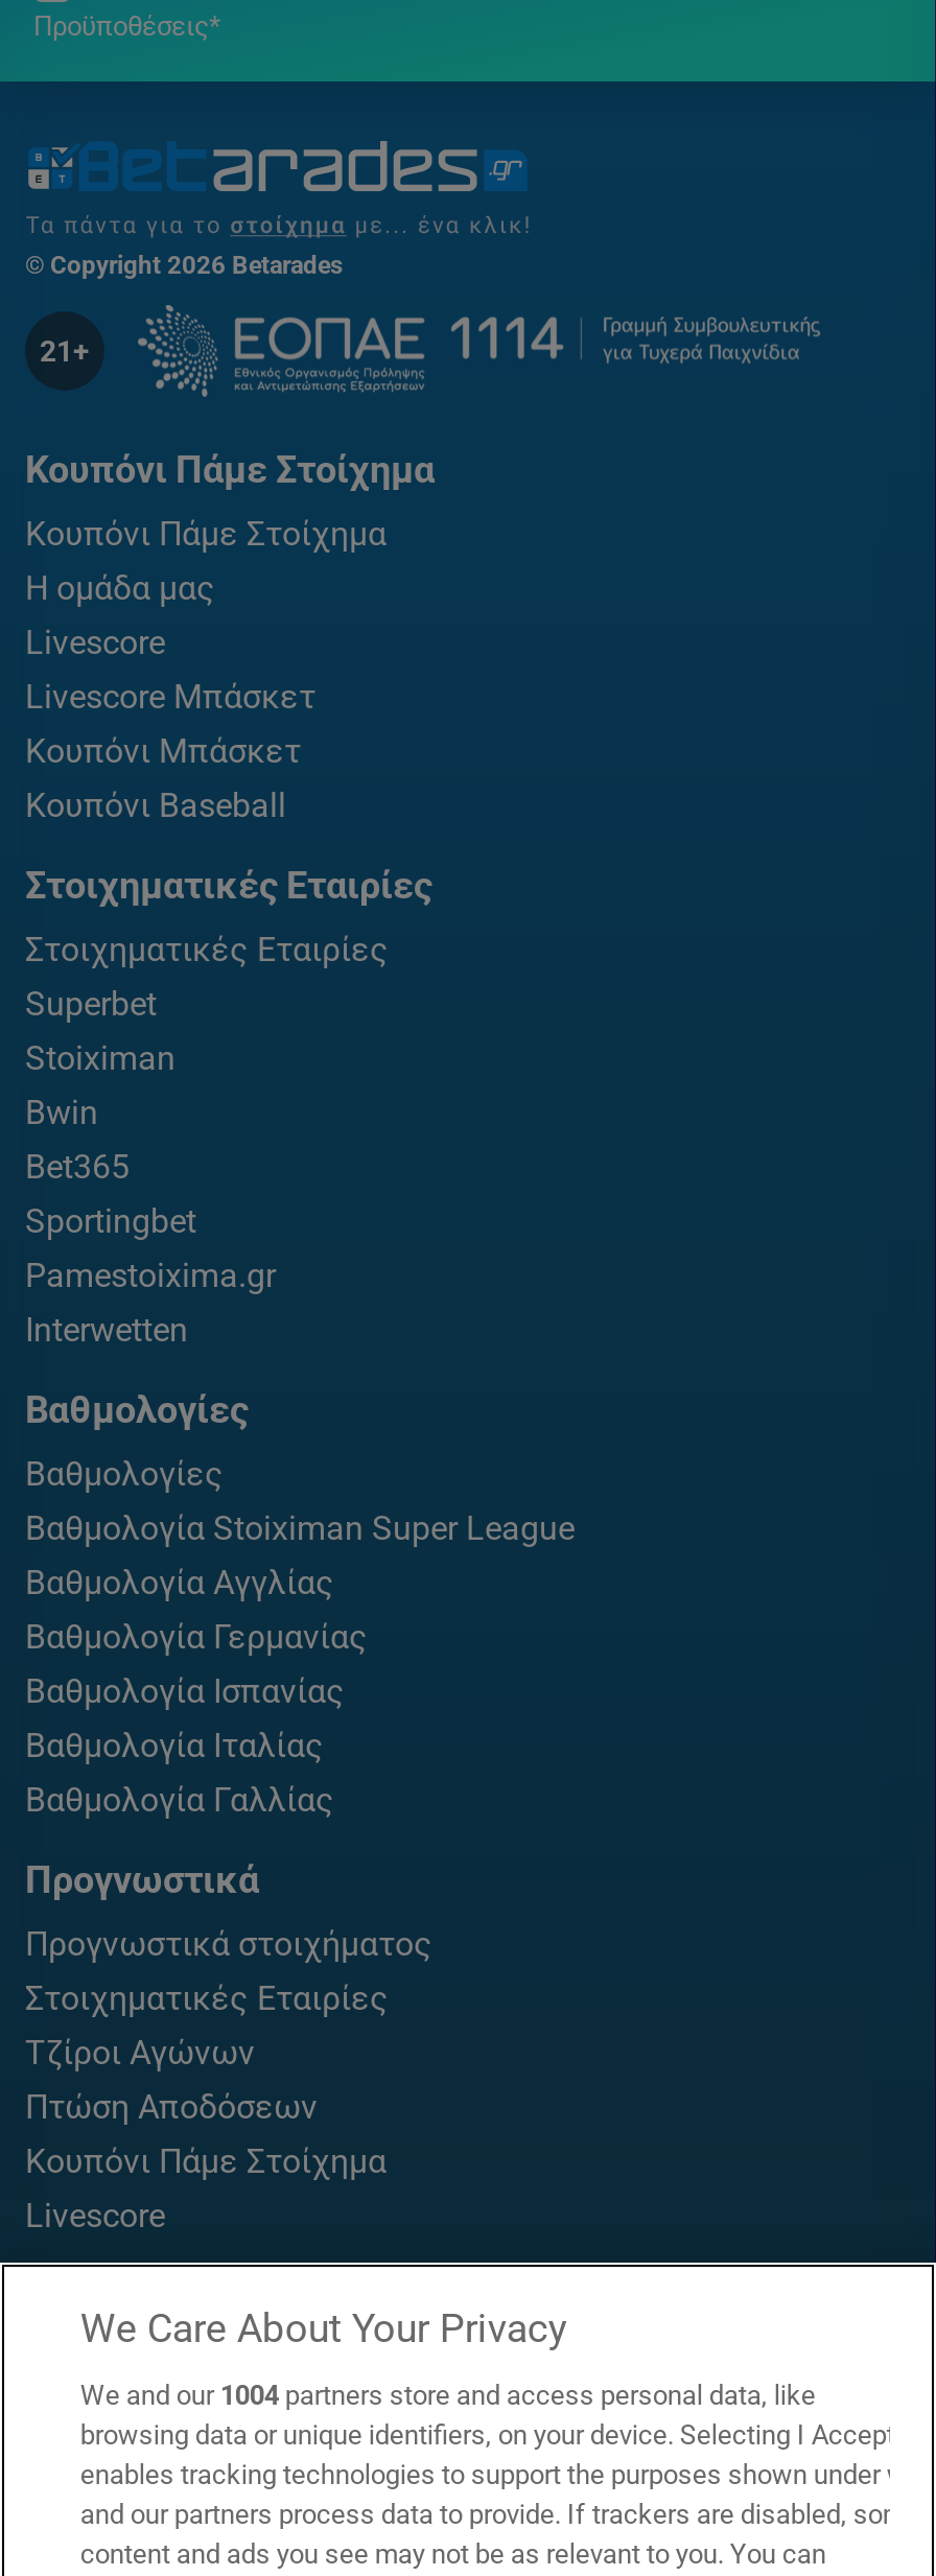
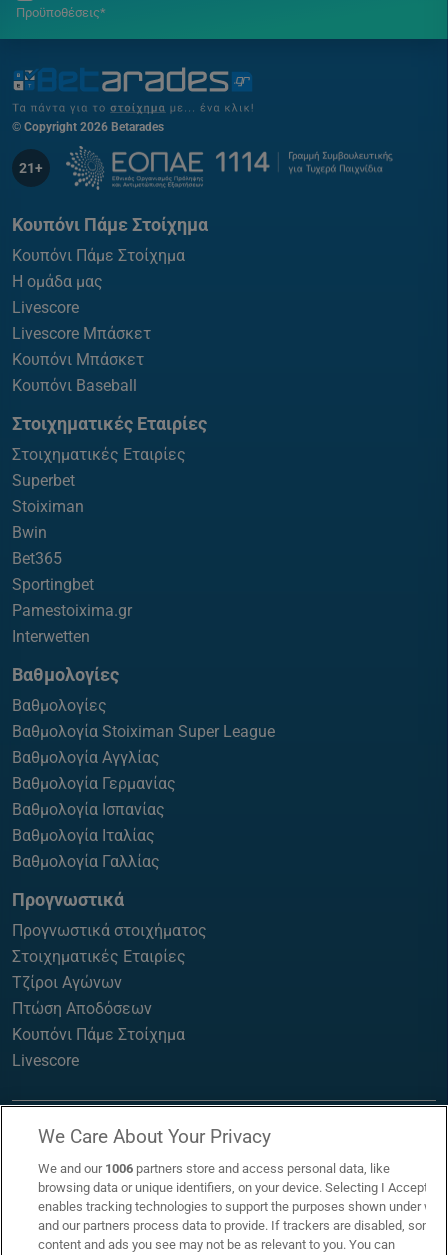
[80,2380,816,2411] We and our 1004 partners store and access personal data, like -> [38,1161,390,1176] We and our 1006 partners store and access personal data, like

